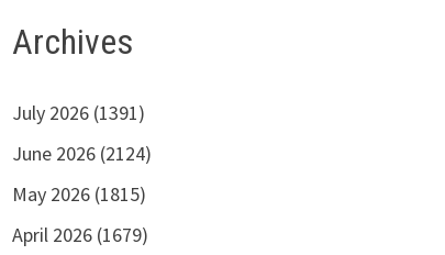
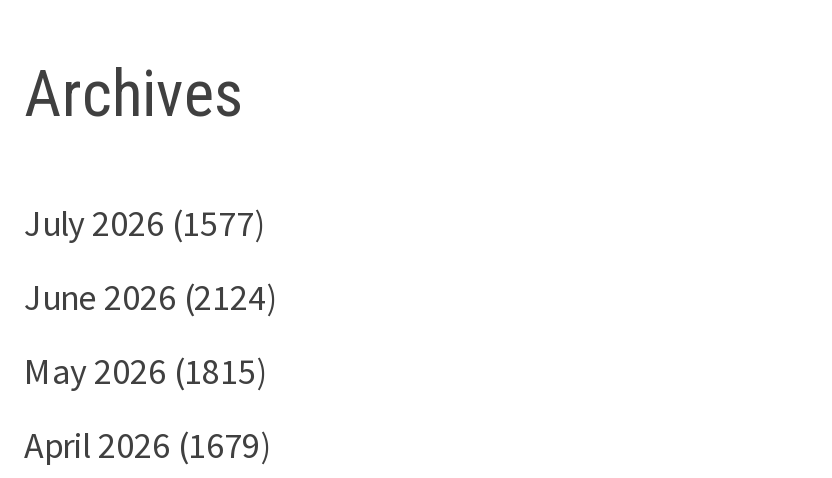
[13,100,145,125] July 2026 (1391) -> [24,200,266,246] July 2026 (1577)

